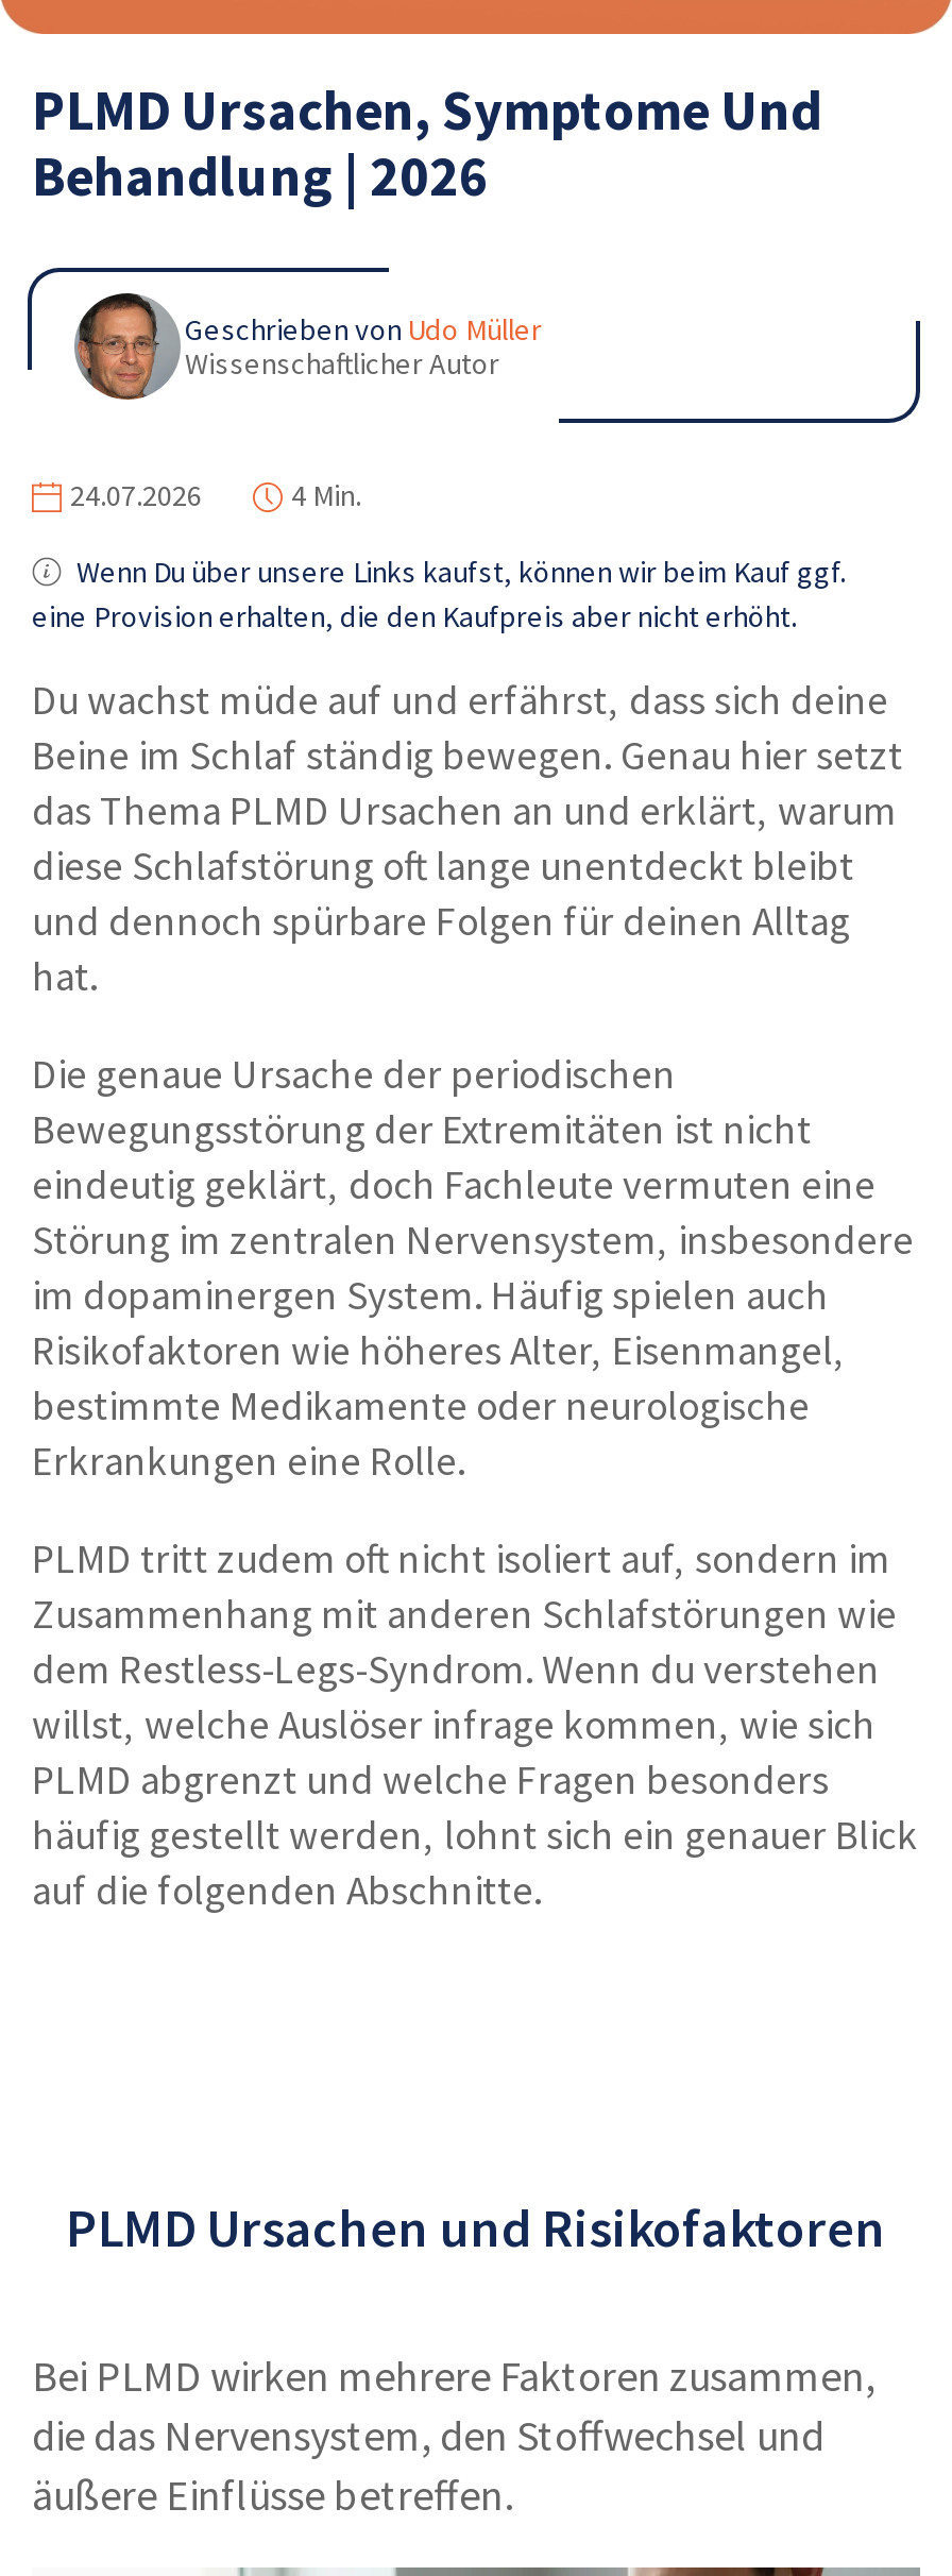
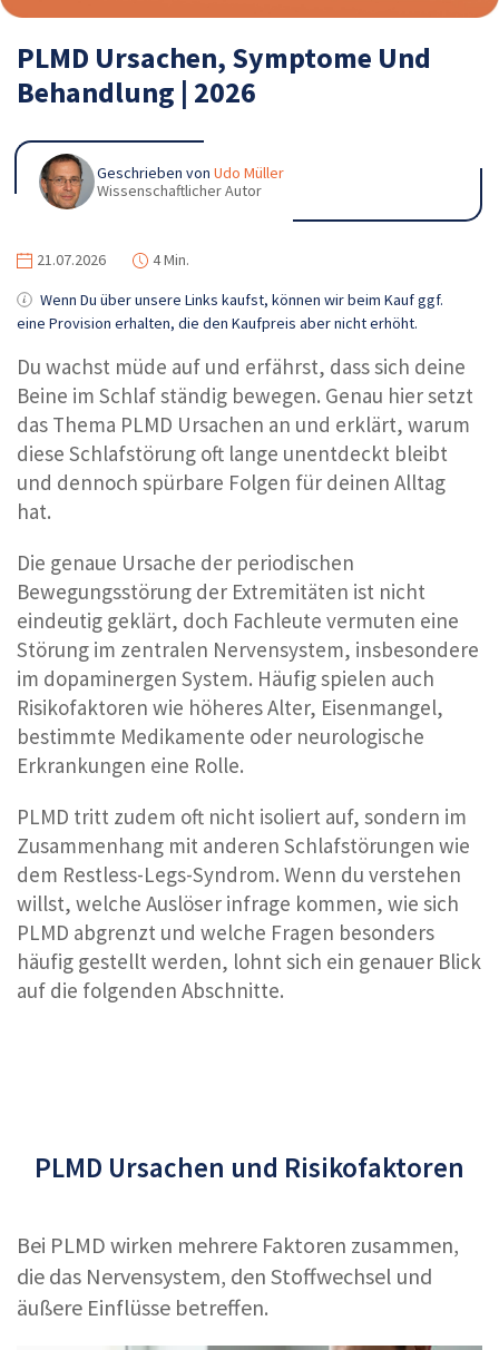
[70,476,202,515] 24.07.2026 -> [37,250,106,270] 21.07.2026

